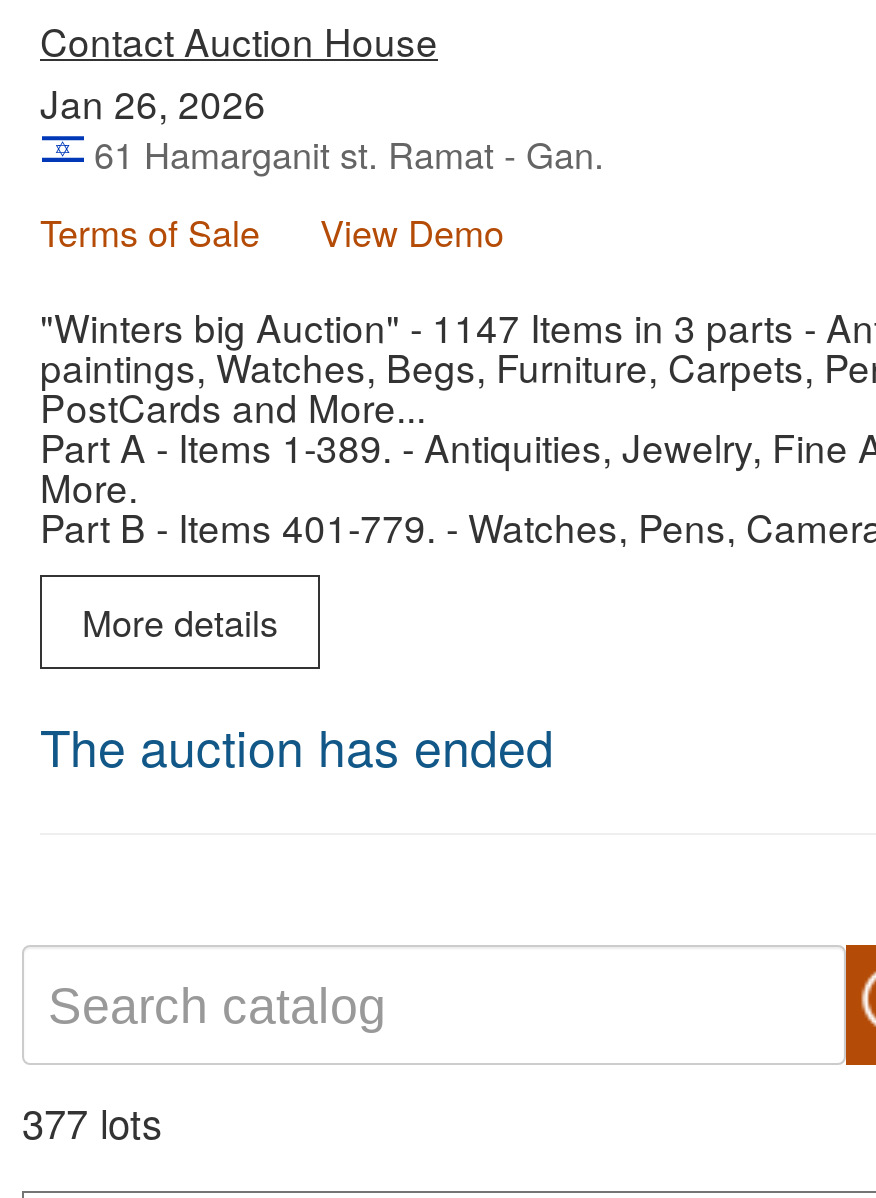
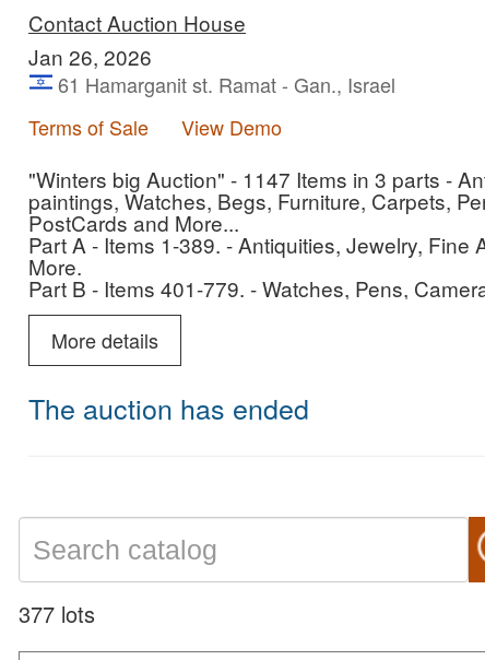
[94,127,604,179] 61 Hamarganit st. Ramat - Gan. -> [58,70,395,98] 61 Hamarganit st. Ramat - Gan., Israel

